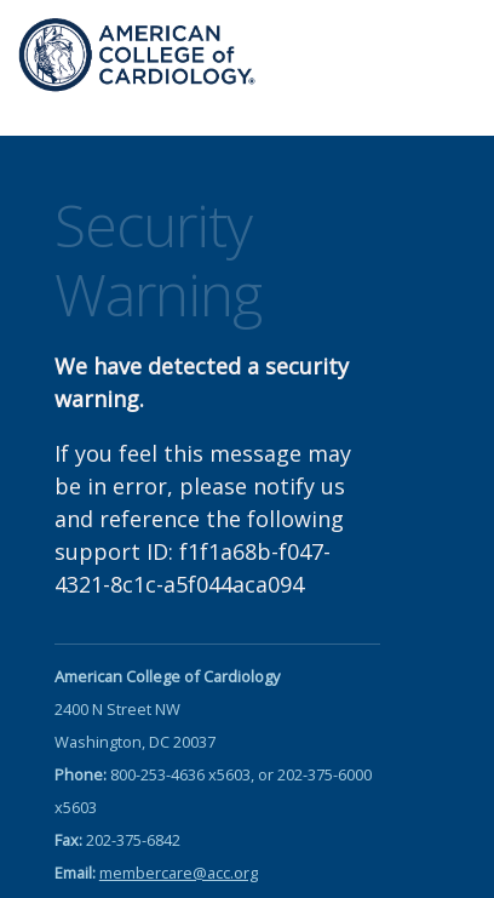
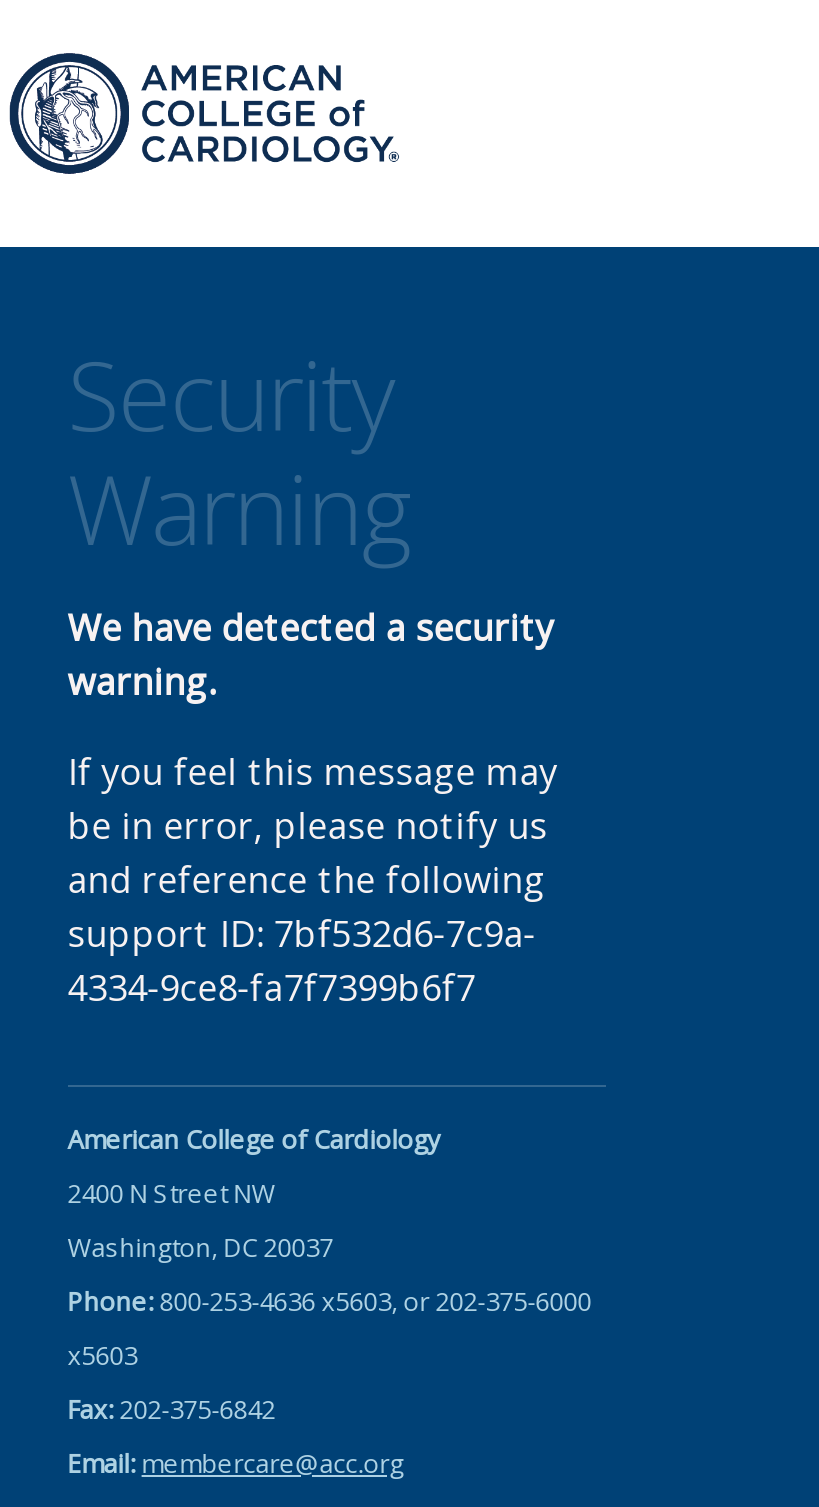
[54,537,330,599] support ID: f1f1a68b-f047- | 4321-8c1c-a5f044aca094 -> [68,909,536,1011] support ID: 7bf532d6-7c9a- | 4334-9ce8-fa7f7399b6f7

